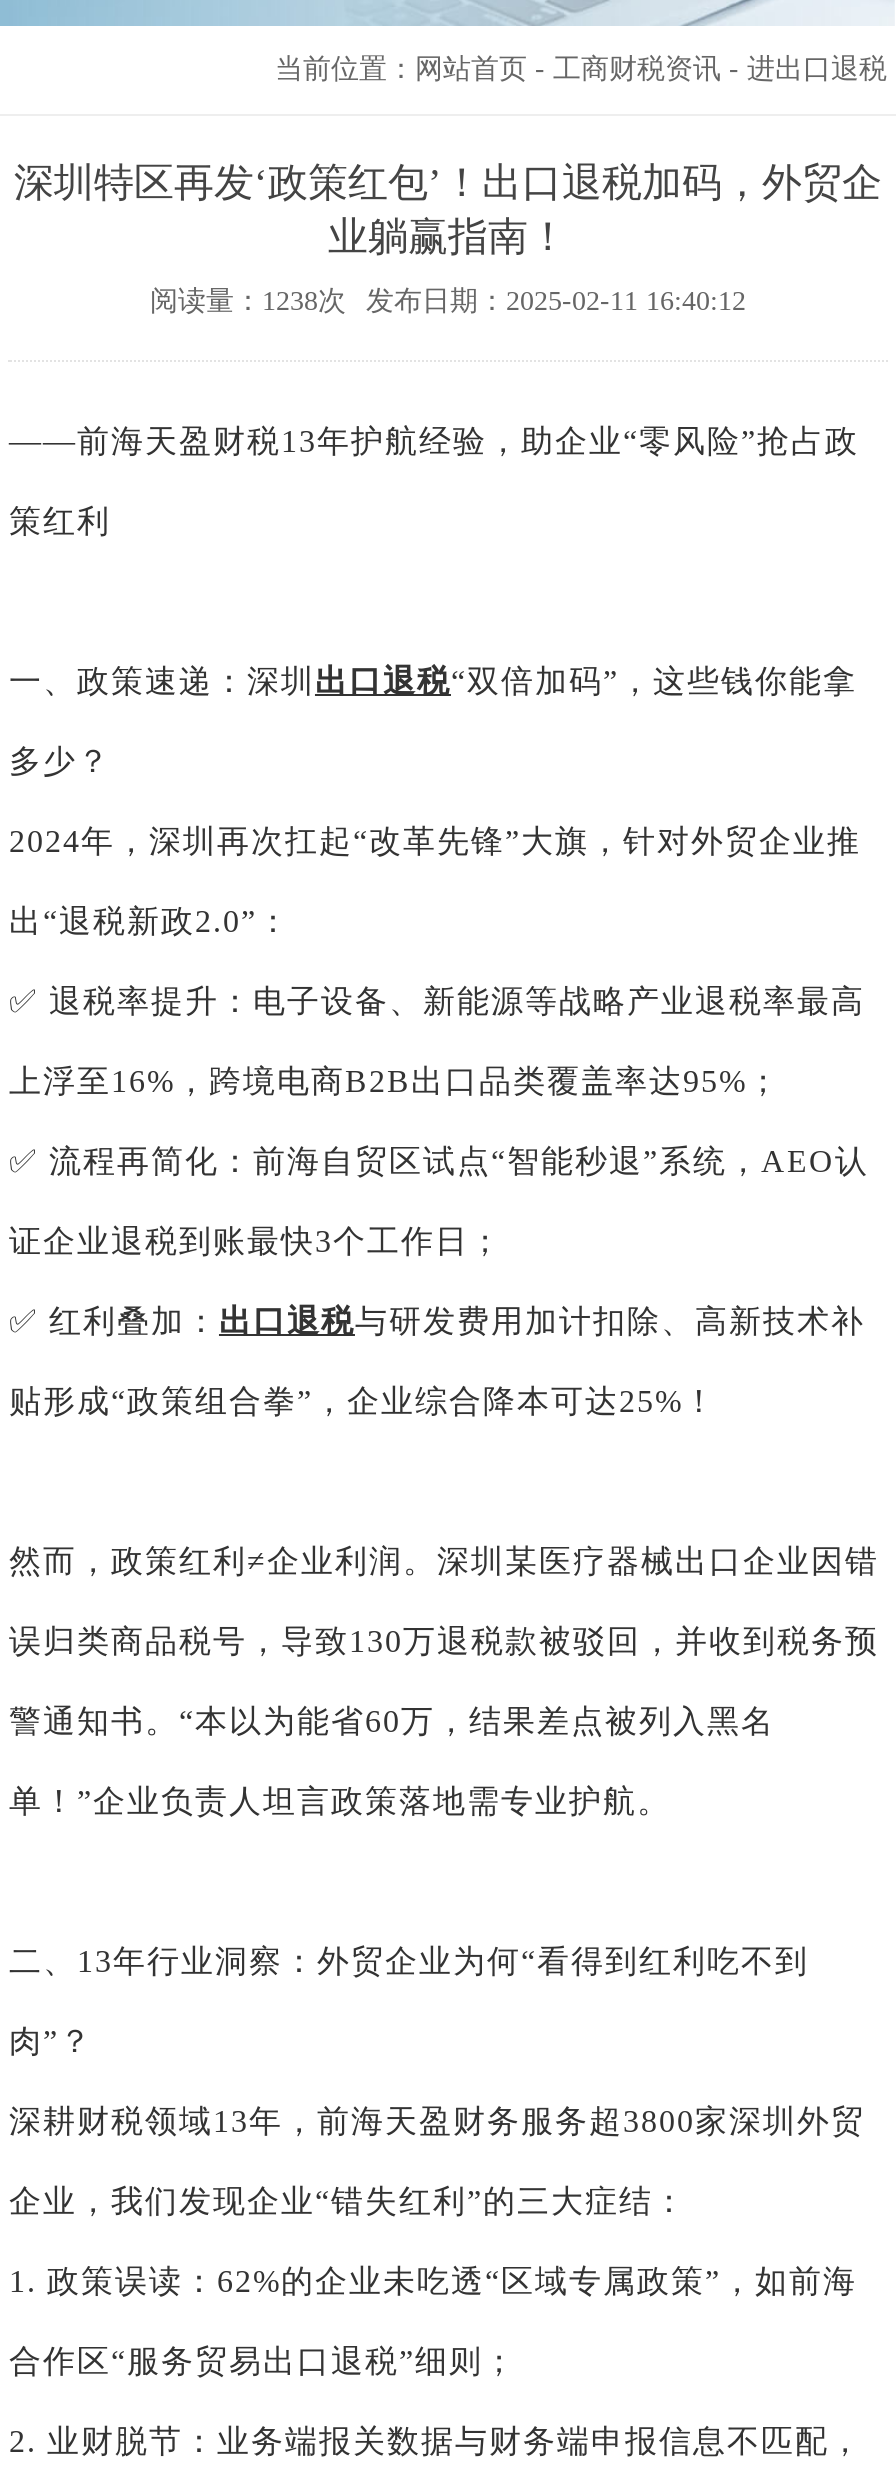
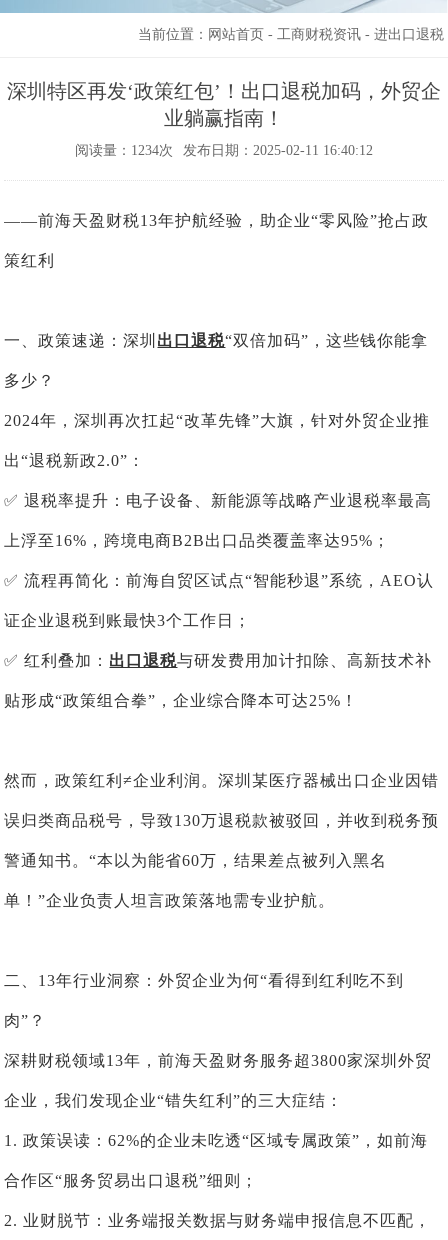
[150,286,746,316] 阅读量：1238次 发布日期：2025-02-11 16:40:12 -> [75,143,373,158] 阅读量：1234次 发布日期：2025-02-11 16:40:12

